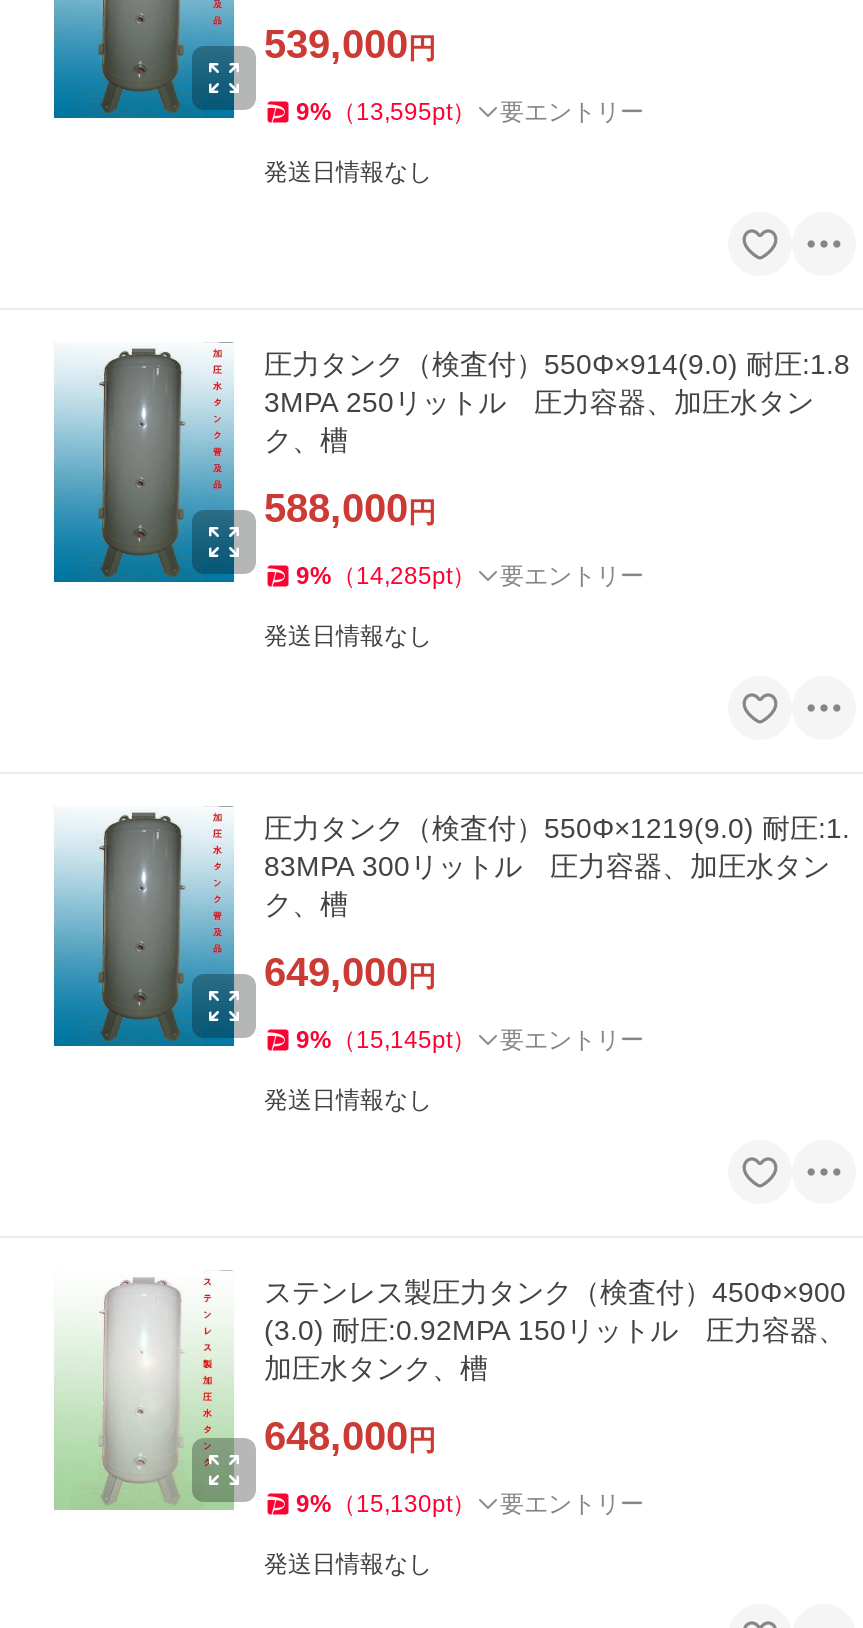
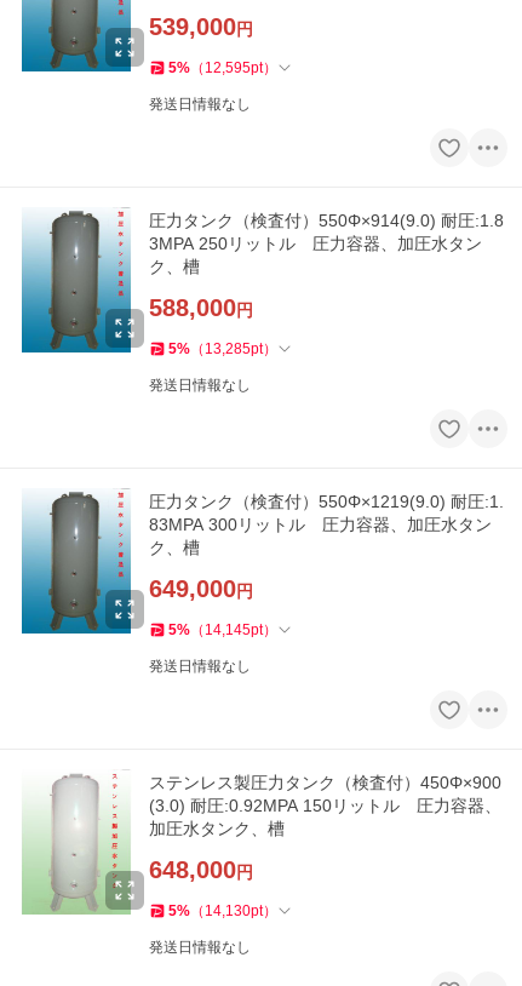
[296,98,644,126] 9%（13,595pt） | 要エントリー -> [168,60,277,77] 5%（12,595pt）
[296,562,644,590] 9%（14,285pt） | 要エントリー -> [168,341,277,358] 5%（13,285pt）
[296,1026,644,1054] 9%（15,145pt） | 要エントリー -> [168,622,277,639] 5%（14,145pt）
[296,1490,644,1518] 9%（15,130pt） | 要エントリー -> [168,903,277,920] 5%（14,130pt）

